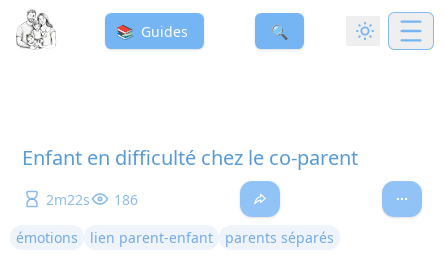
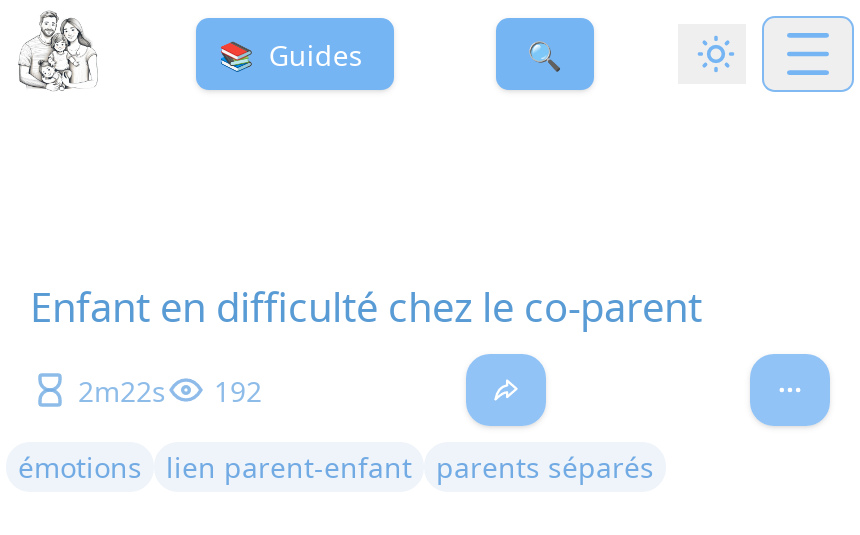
[46,189,138,208] 2m22s 186 -> [78,371,262,409] 2m22s 192

